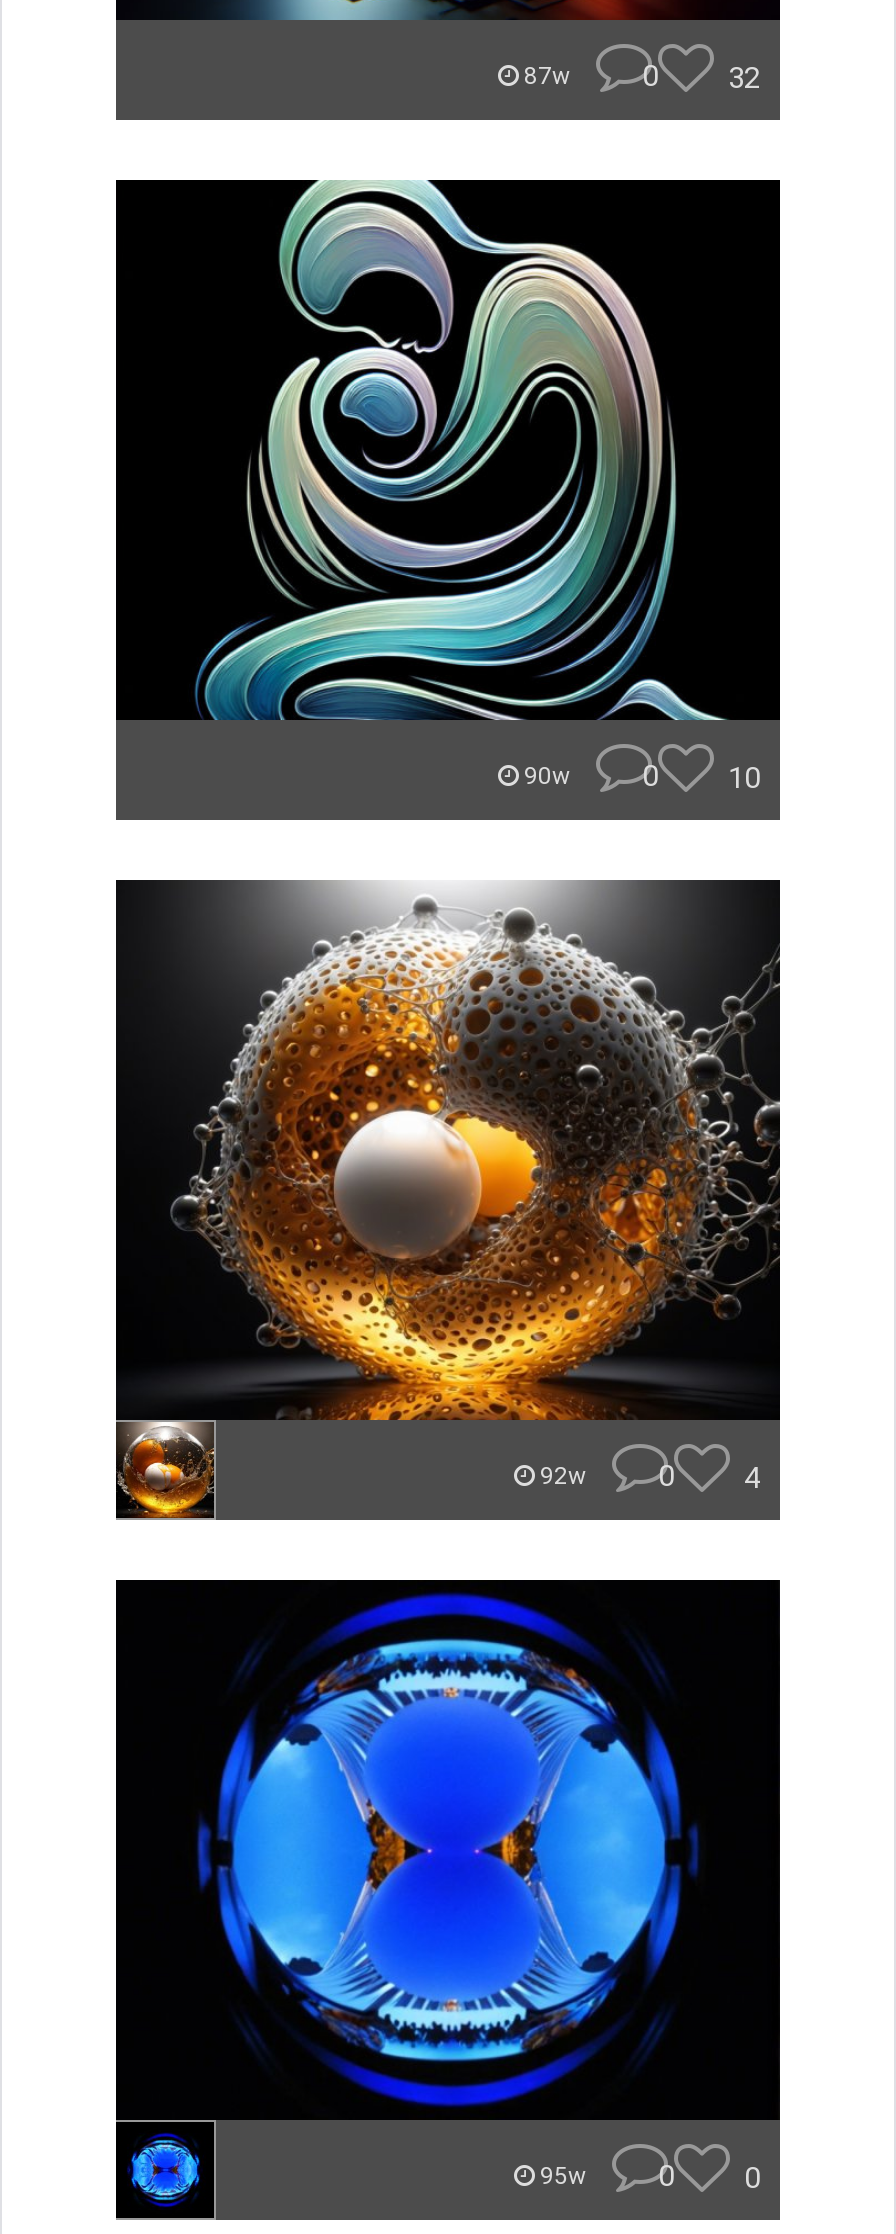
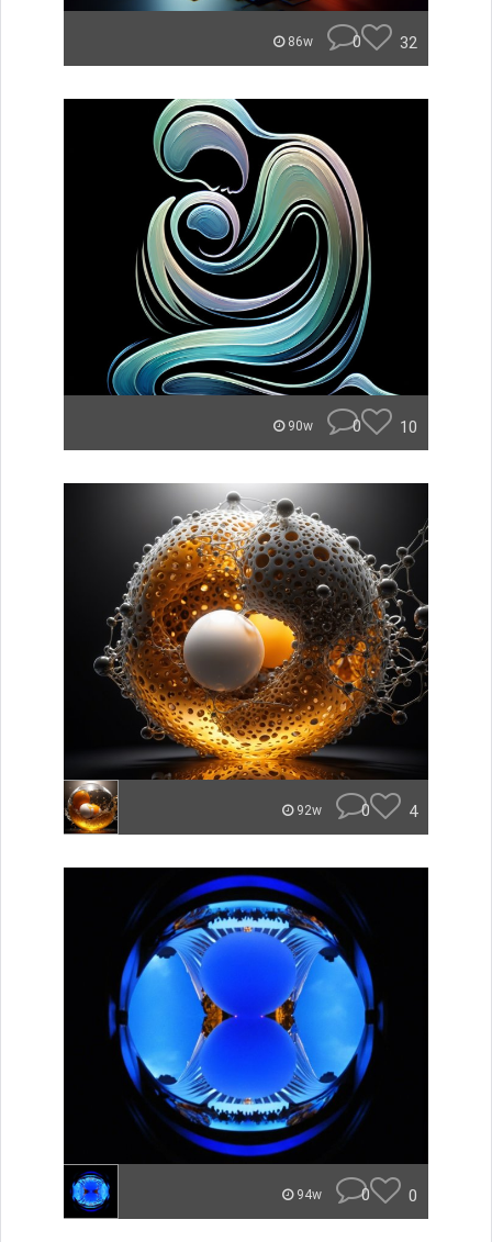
[518,62,576,90] 87w -> [284,34,316,49] 86w
[534,2162,592,2190] 95w -> [293,1187,325,1202] 94w

